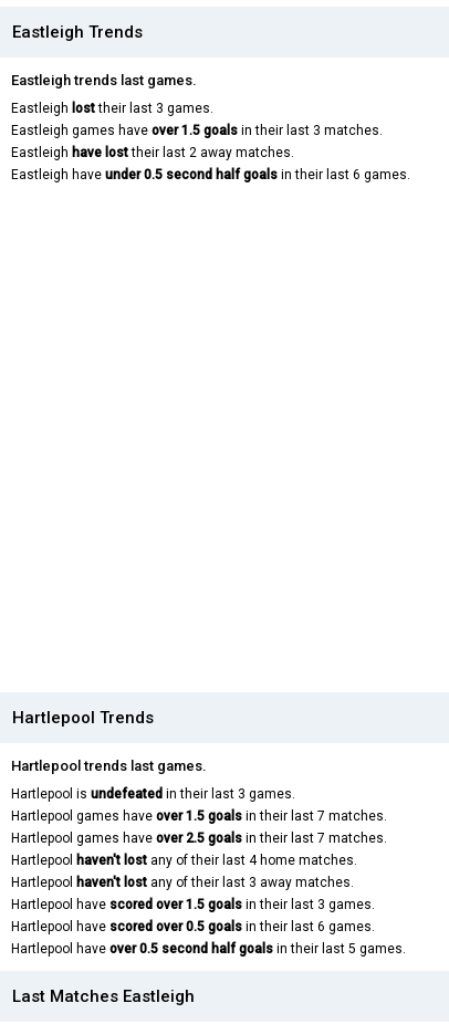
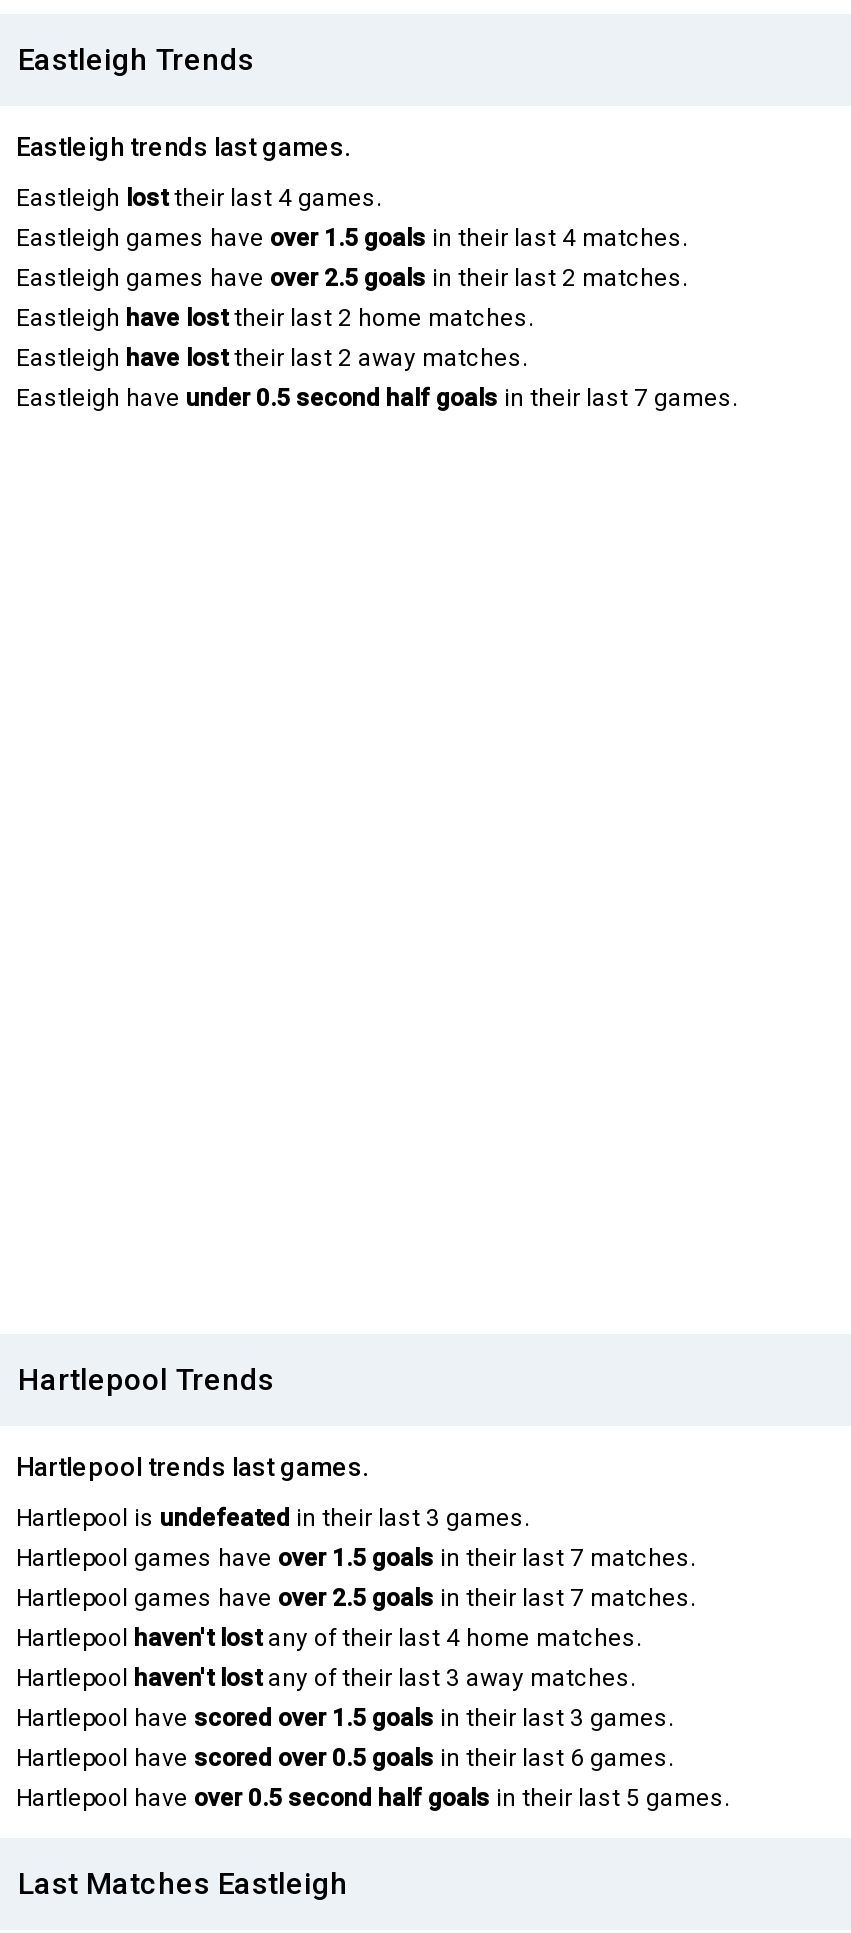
[11,101,383,138] Eastleigh lost their last 3 games. | Eastleigh games have over 1.5 goals in their last 3 matches. -> [16,184,688,332] Eastleigh lost their last 4 games. | Eastleigh games have over 1.5 goals in their last 4 matches. | Eastleigh games have over 2.5 goals in their last 2 matches. | Eastleigh have lost their last 2 home matches.
[11,167,410,183] Eastleigh have under 0.5 second half goals in their last 6 games. -> [16,384,738,412] Eastleigh have under 0.5 second half goals in their last 7 games.

